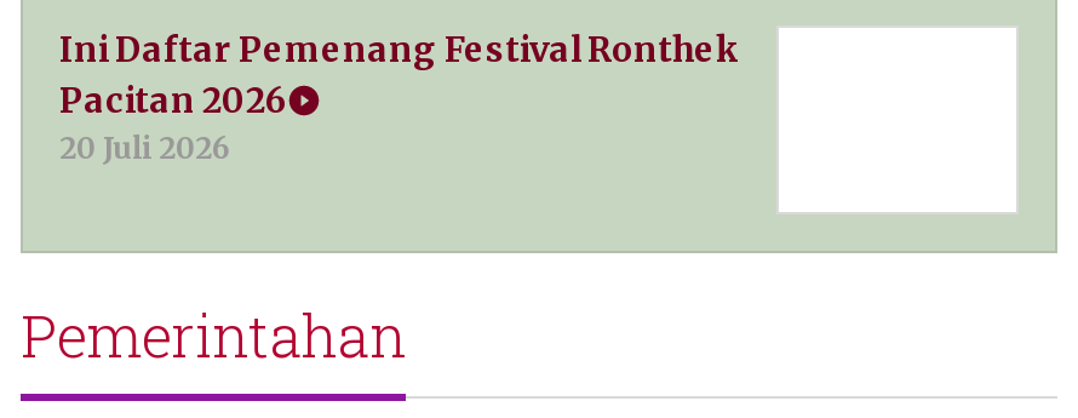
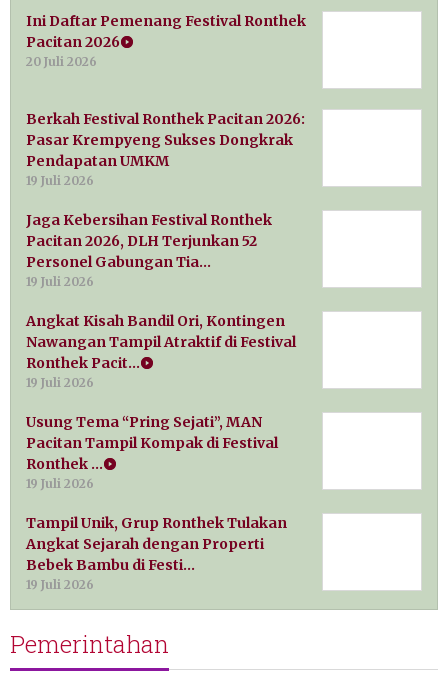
none -> [26,110,305,592] Berkah Festival Ronthek Pacitan 2026: | Pasar Krempyeng Sukses Dongkrak | Pendapatan UMKM | 19 Juli 2026 | Jaga Kebersihan Festival Ronthek | Pacitan 2026, DLH Terjunkan 52 | Personel Gabungan Tia… | 19 Juli 2026 | Angkat Kisah Bandil Ori, Kontingen | Nawangan Tampil Atraktif di Festival | Ronthek Pacit… | 19 Juli 2026 | Usung Tema “Pring Sejati”, MAN | Pacitan Tampil Kompak di Festival | Ronthek … | 19 Juli 2026 | Tampil Unik, Grup Ronthek Tulakan | Angkat Sejarah dengan Properti | Bebek Bambu di Festi… | 19 Juli 2026

